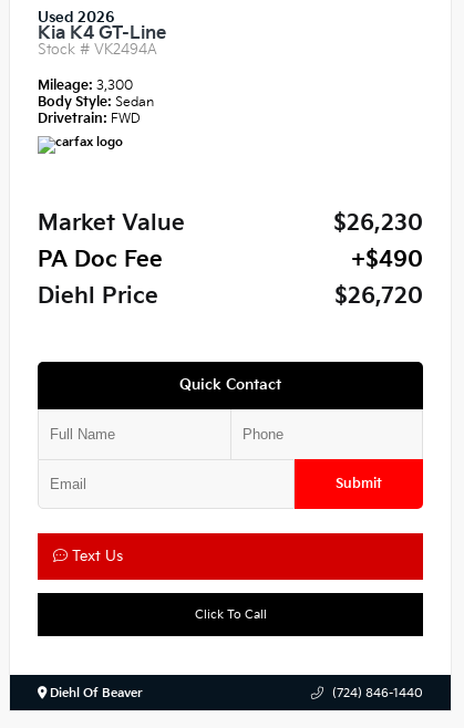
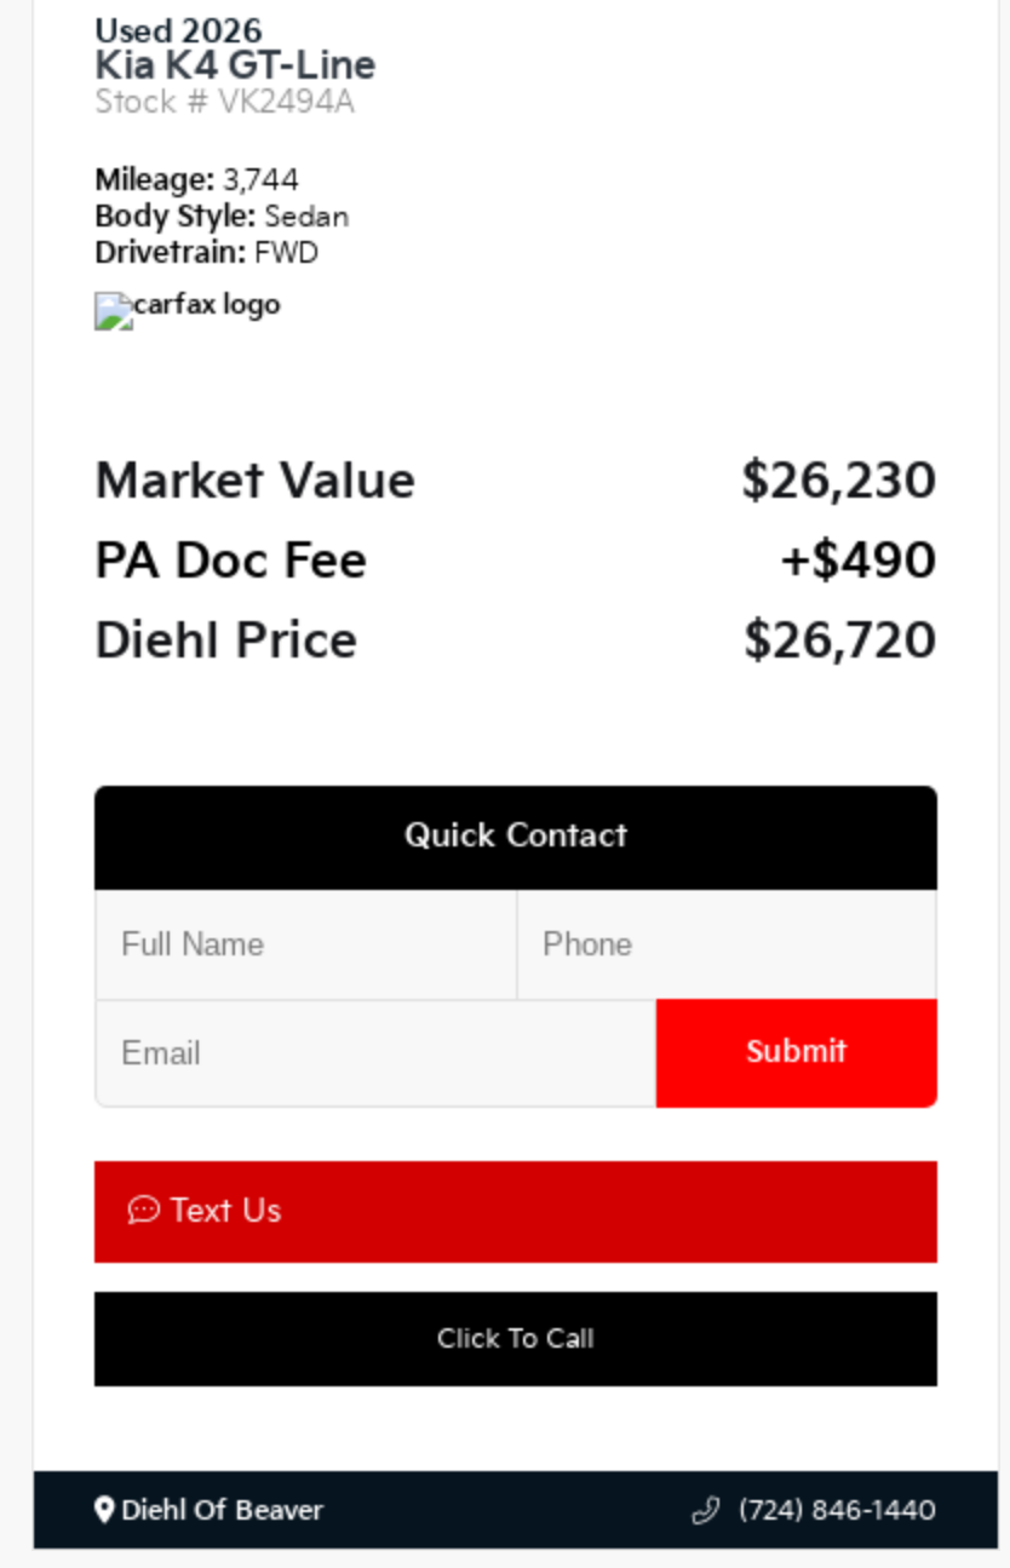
[38,77,133,93] Mileage: 3,300 -> [94,162,300,199] Mileage: 3,744

